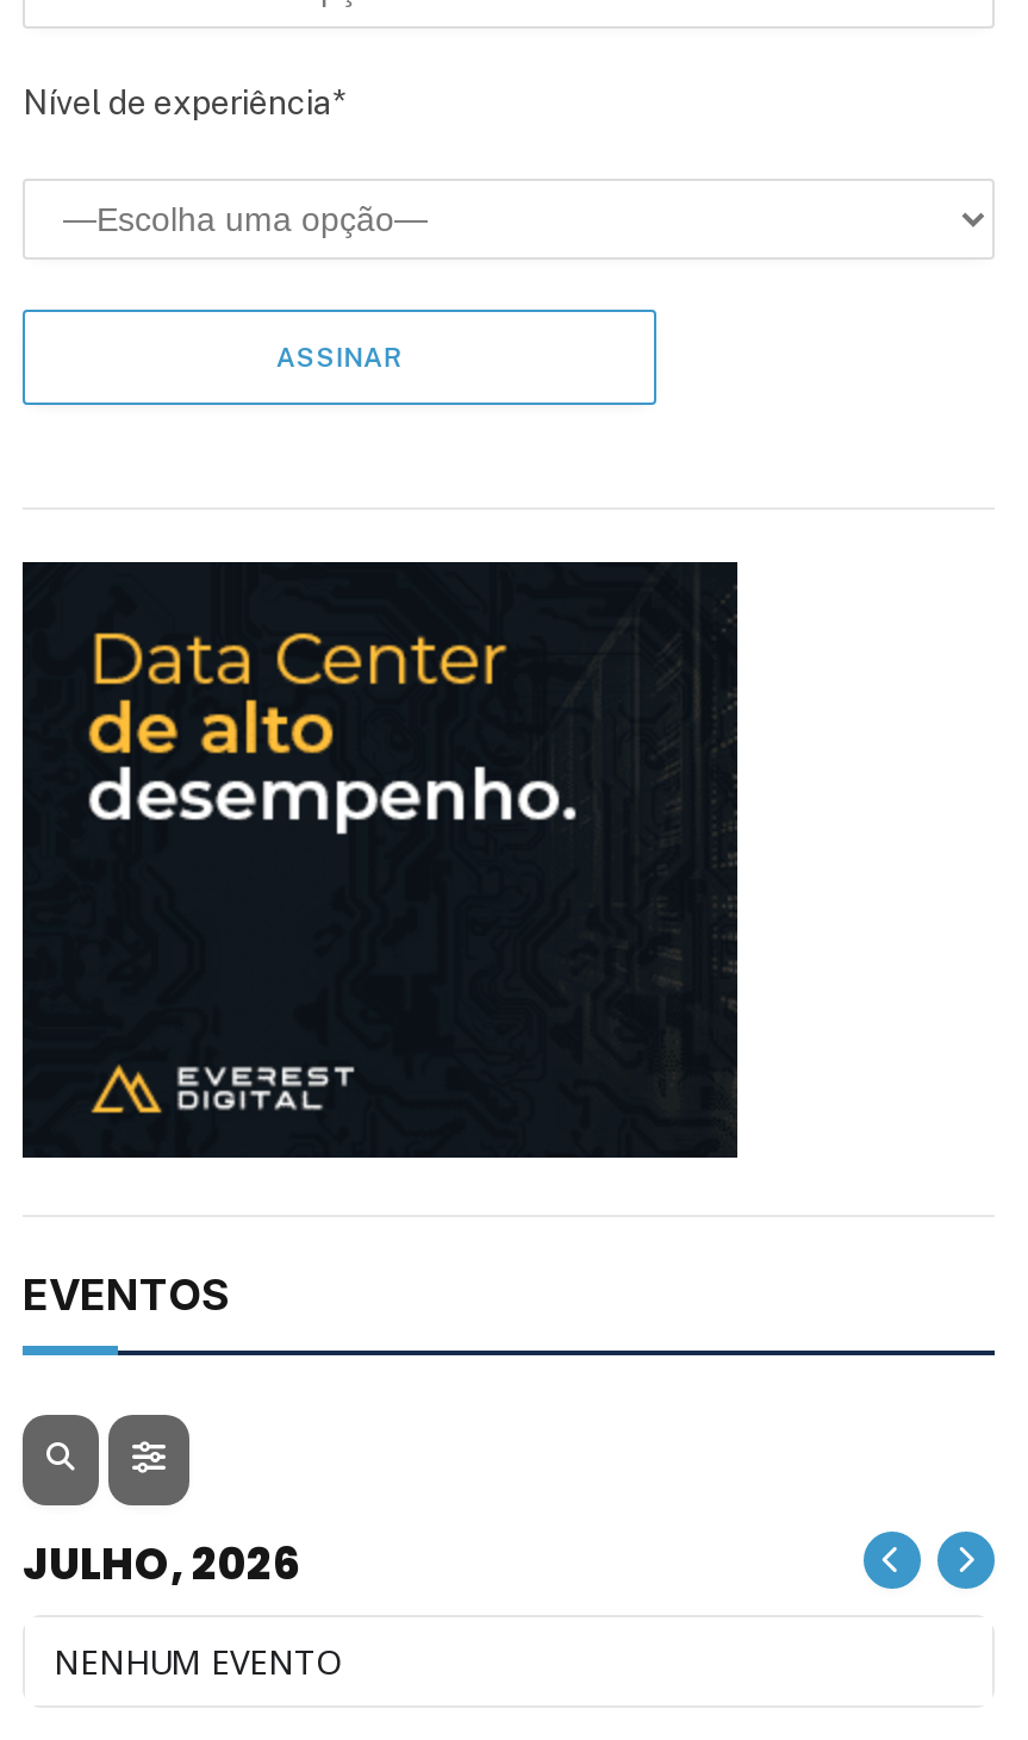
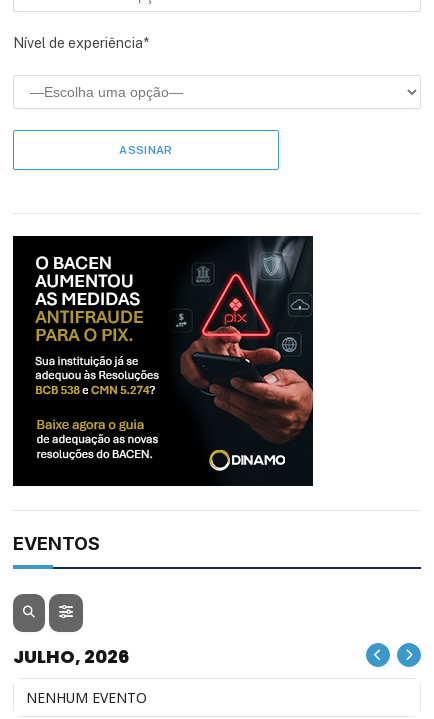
[32,565,740,1148] [image] -> [35,236,314,472] [image]

